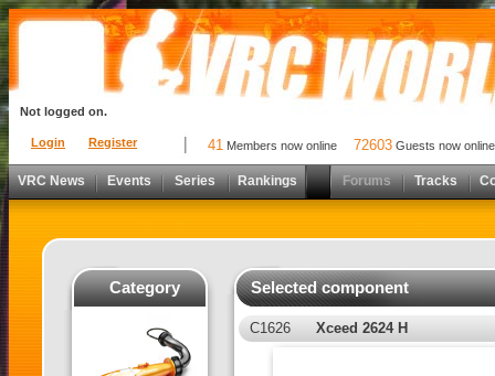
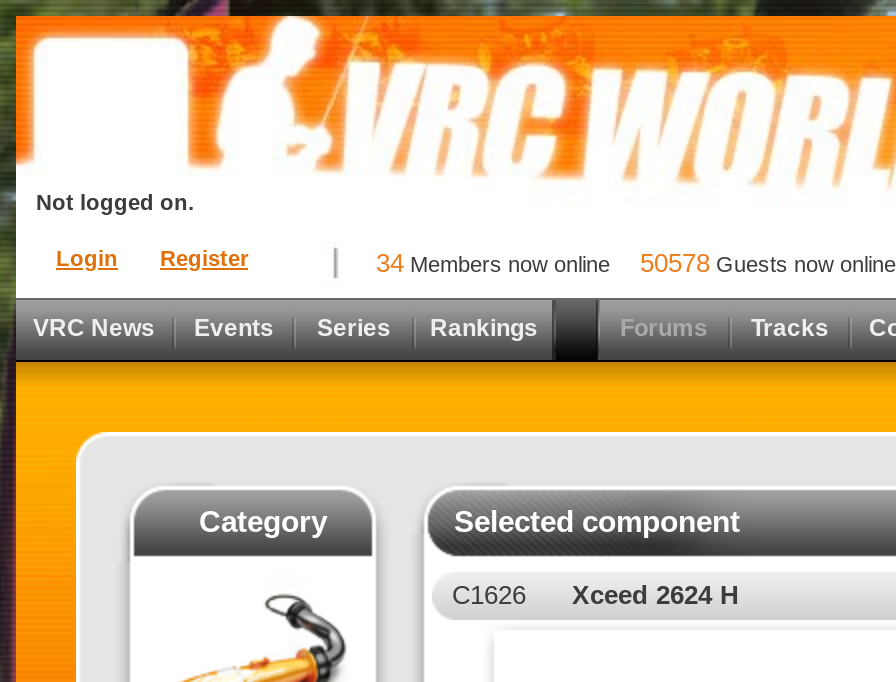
[208,137,495,153] 41 Members now online 72603 Guests now online -> [376,248,896,278] 34 Members now online 50578 Guests now online

